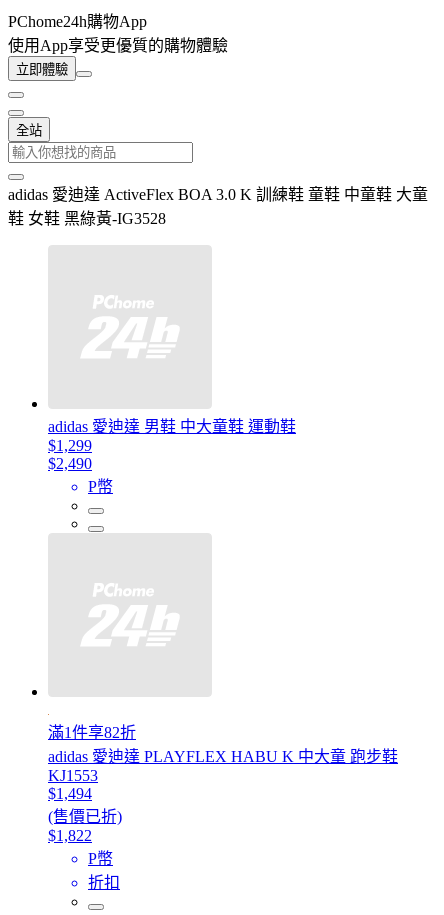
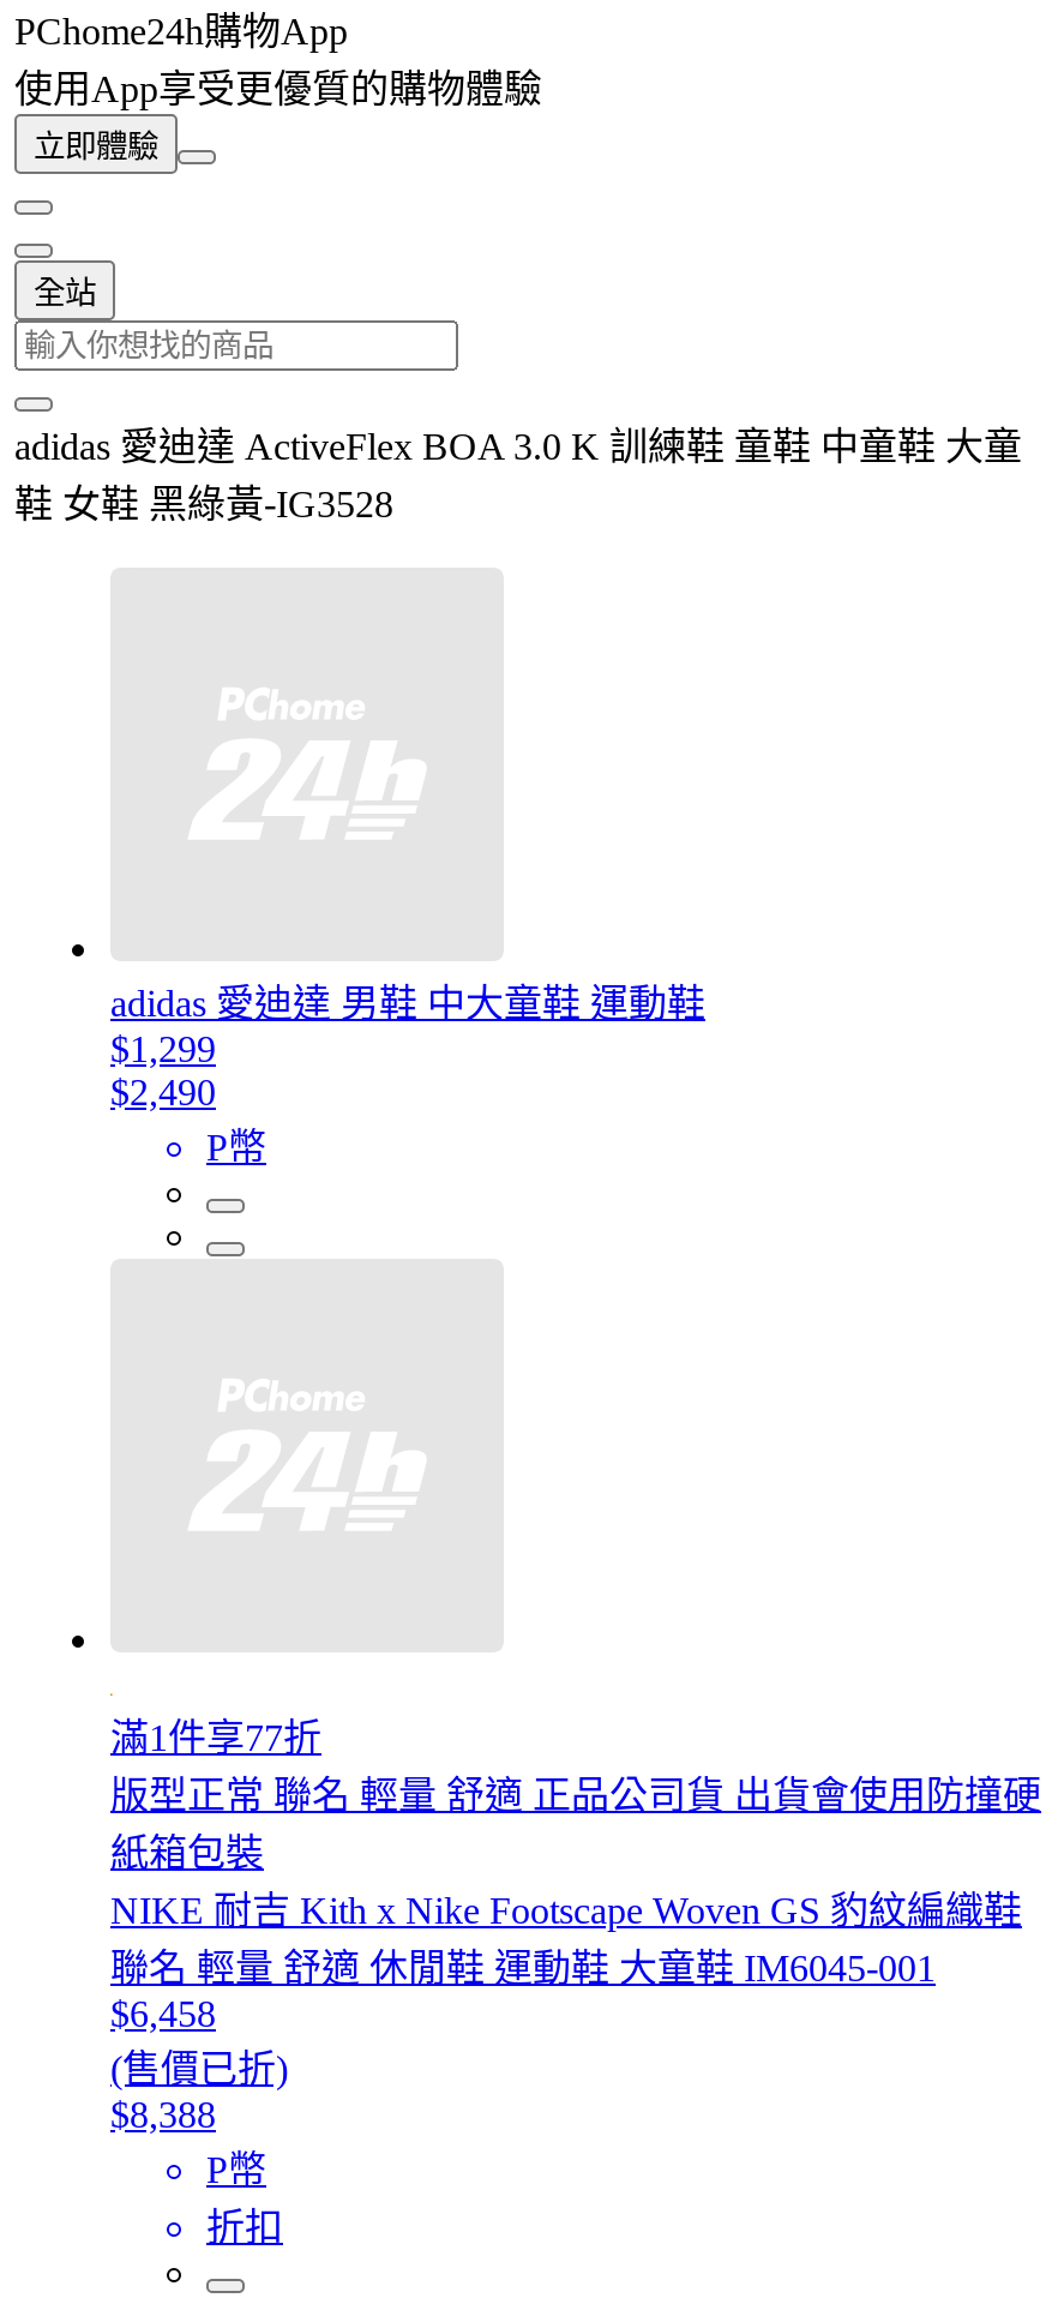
[48,724,398,802] 滿1件享82折 | adidas 愛迪達 PLAYFLEX HABU K 中大童 跑步鞋 | KJ1553 | $1,494 -> [110,1717,1041,2034] 滿1件享77折 | 版型正常 聯名 輕量 舒適 正品公司貨 出貨會使用防撞硬 | 紙箱包裝 | NIKE 耐吉 Kith x Nike Footscape Woven GS 豹紋編織鞋 | 聯名 輕量 舒適 休閒鞋 運動鞋 大童鞋 IM6045-001 | $6,458
[48,827,92,844] $1,822 -> [110,2094,216,2135] $8,388

